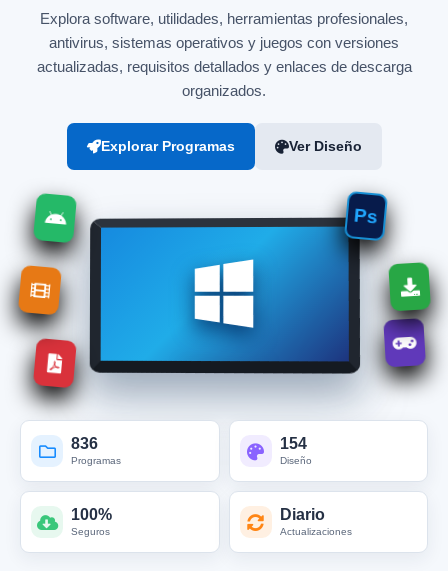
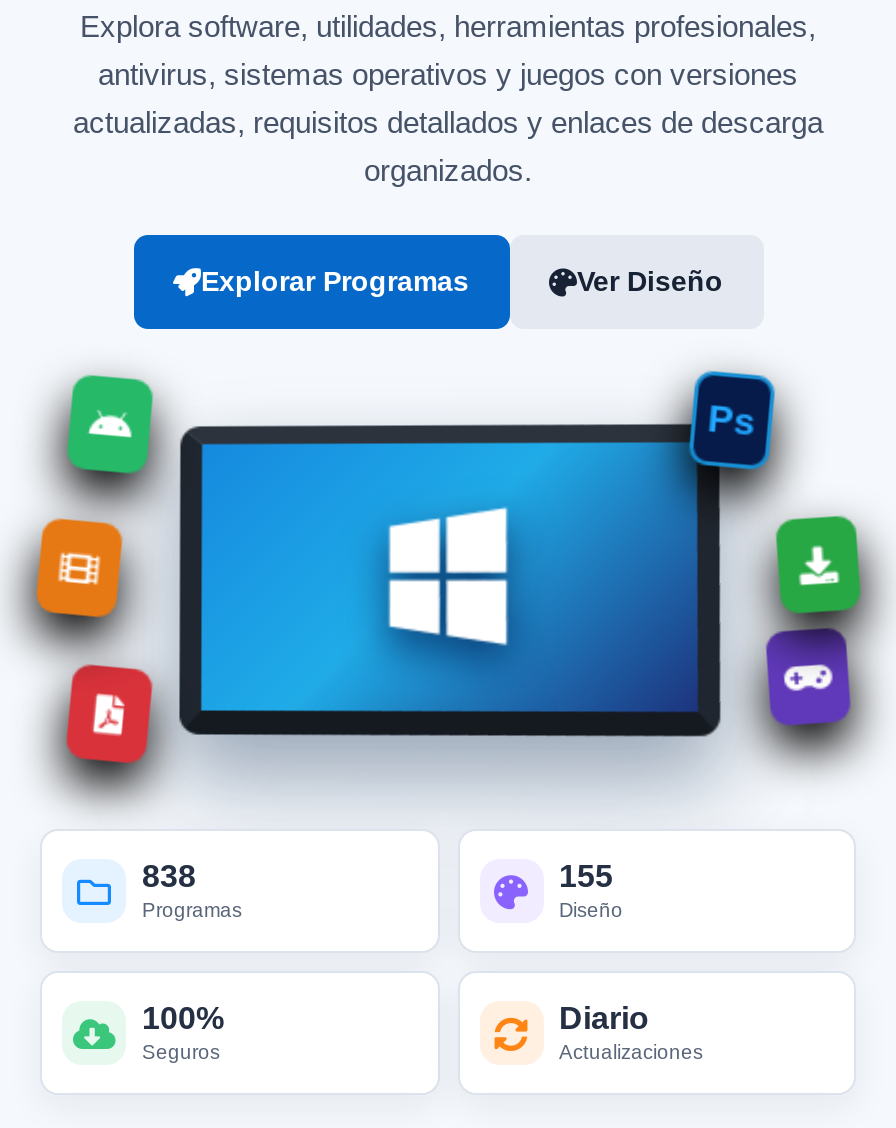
[71,434,98,451] 836 -> [142,858,196,892] 838
[279,434,306,451] 154 -> [559,858,613,892] 155

